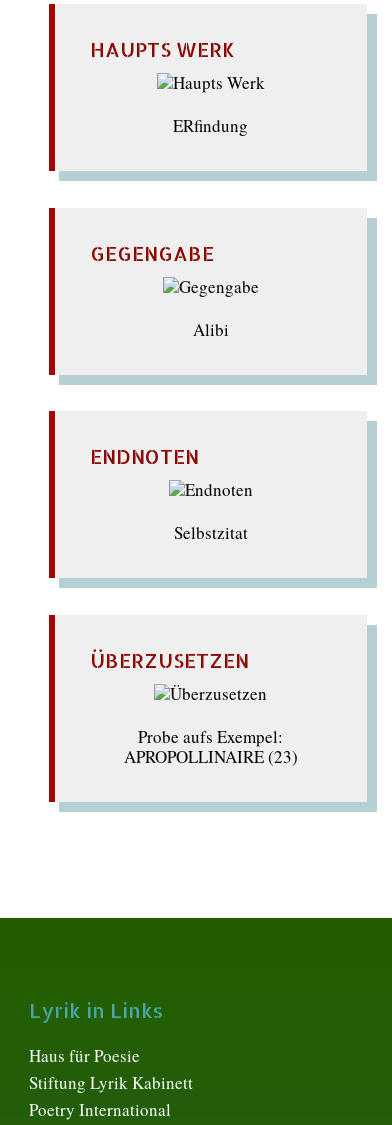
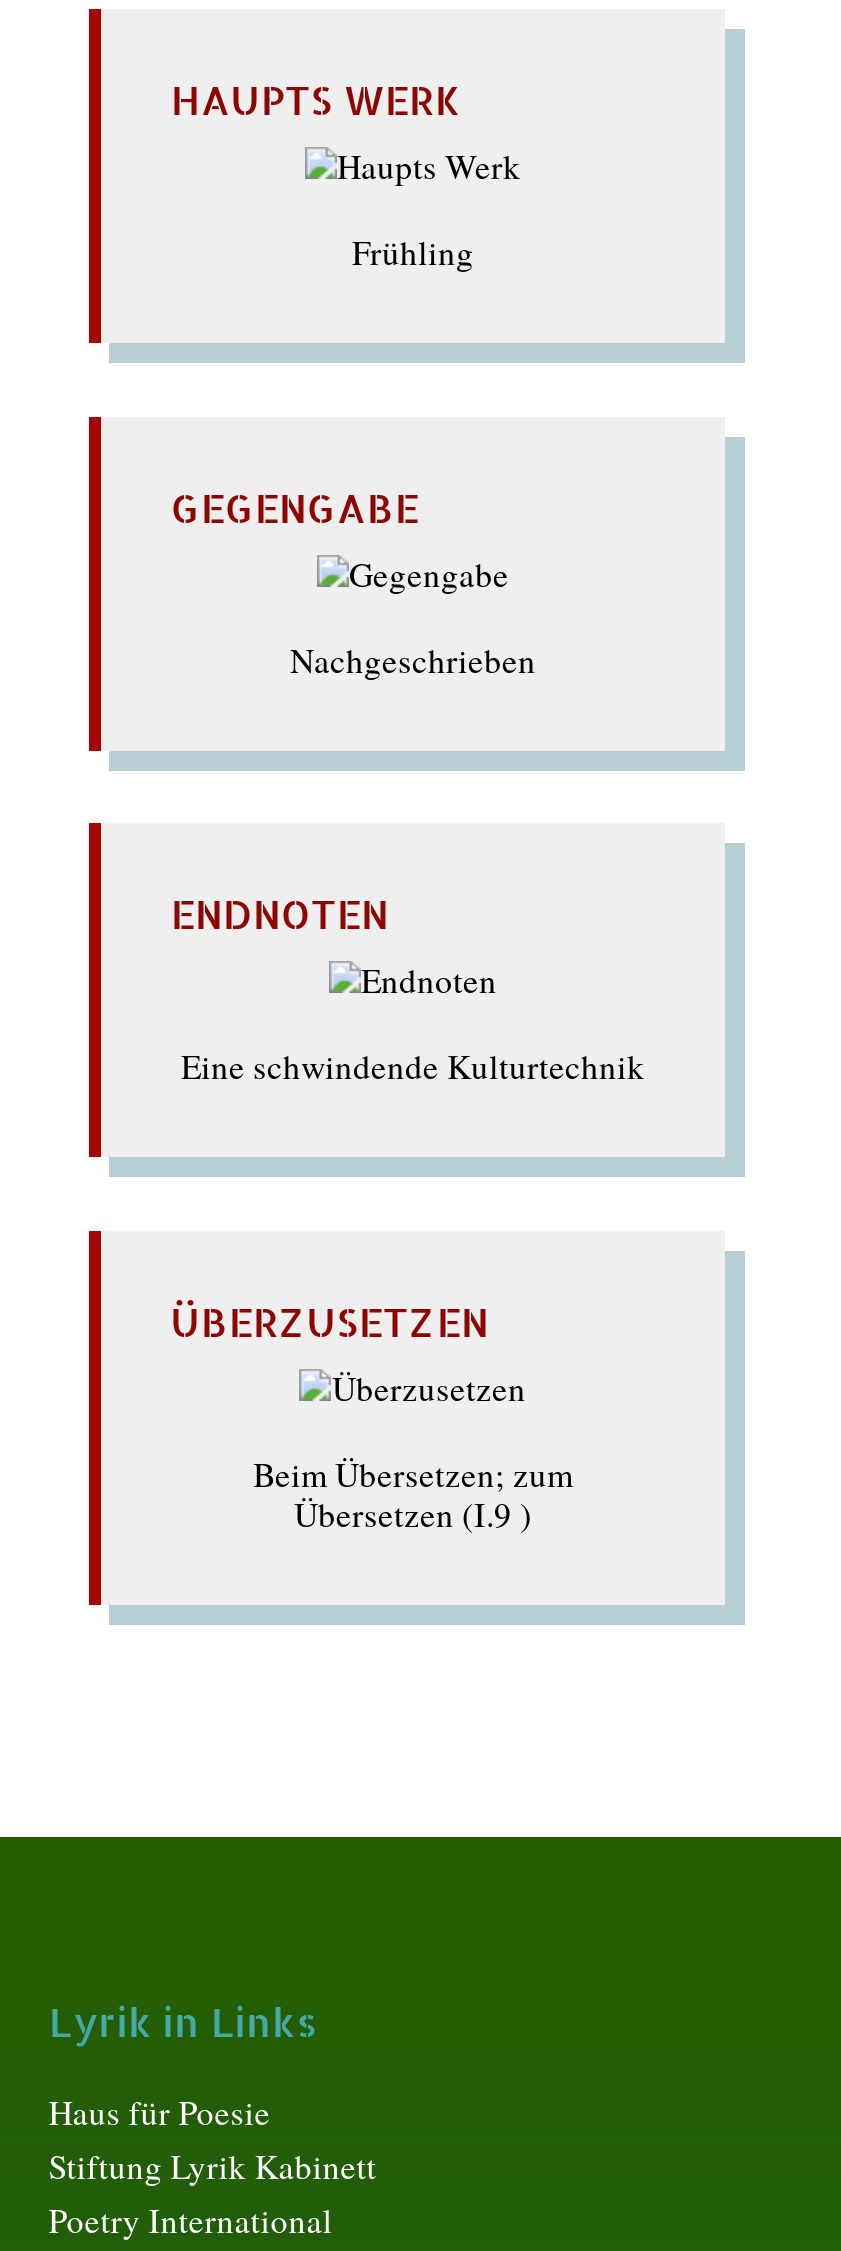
[173,114,248,137] ERfindung -> [352,229,474,275] Frühling
[193,317,229,340] Alibi -> [290,636,536,682] Nachgeschrieben
[174,521,248,544] Selbstzitat -> [181,1043,645,1089] Eine schwindende Kulturtechnik
[124,725,298,768] Probe aufs Exempel: | APROPOLLINAIRE (23) -> [253,1450,573,1536] Beim Übersetzen; zum | Übersetzen (I.9 )

